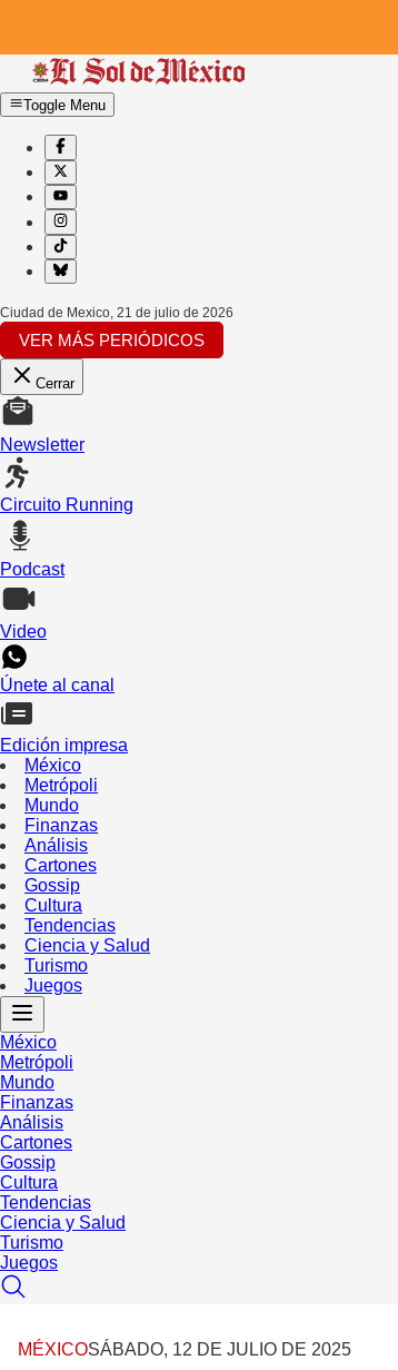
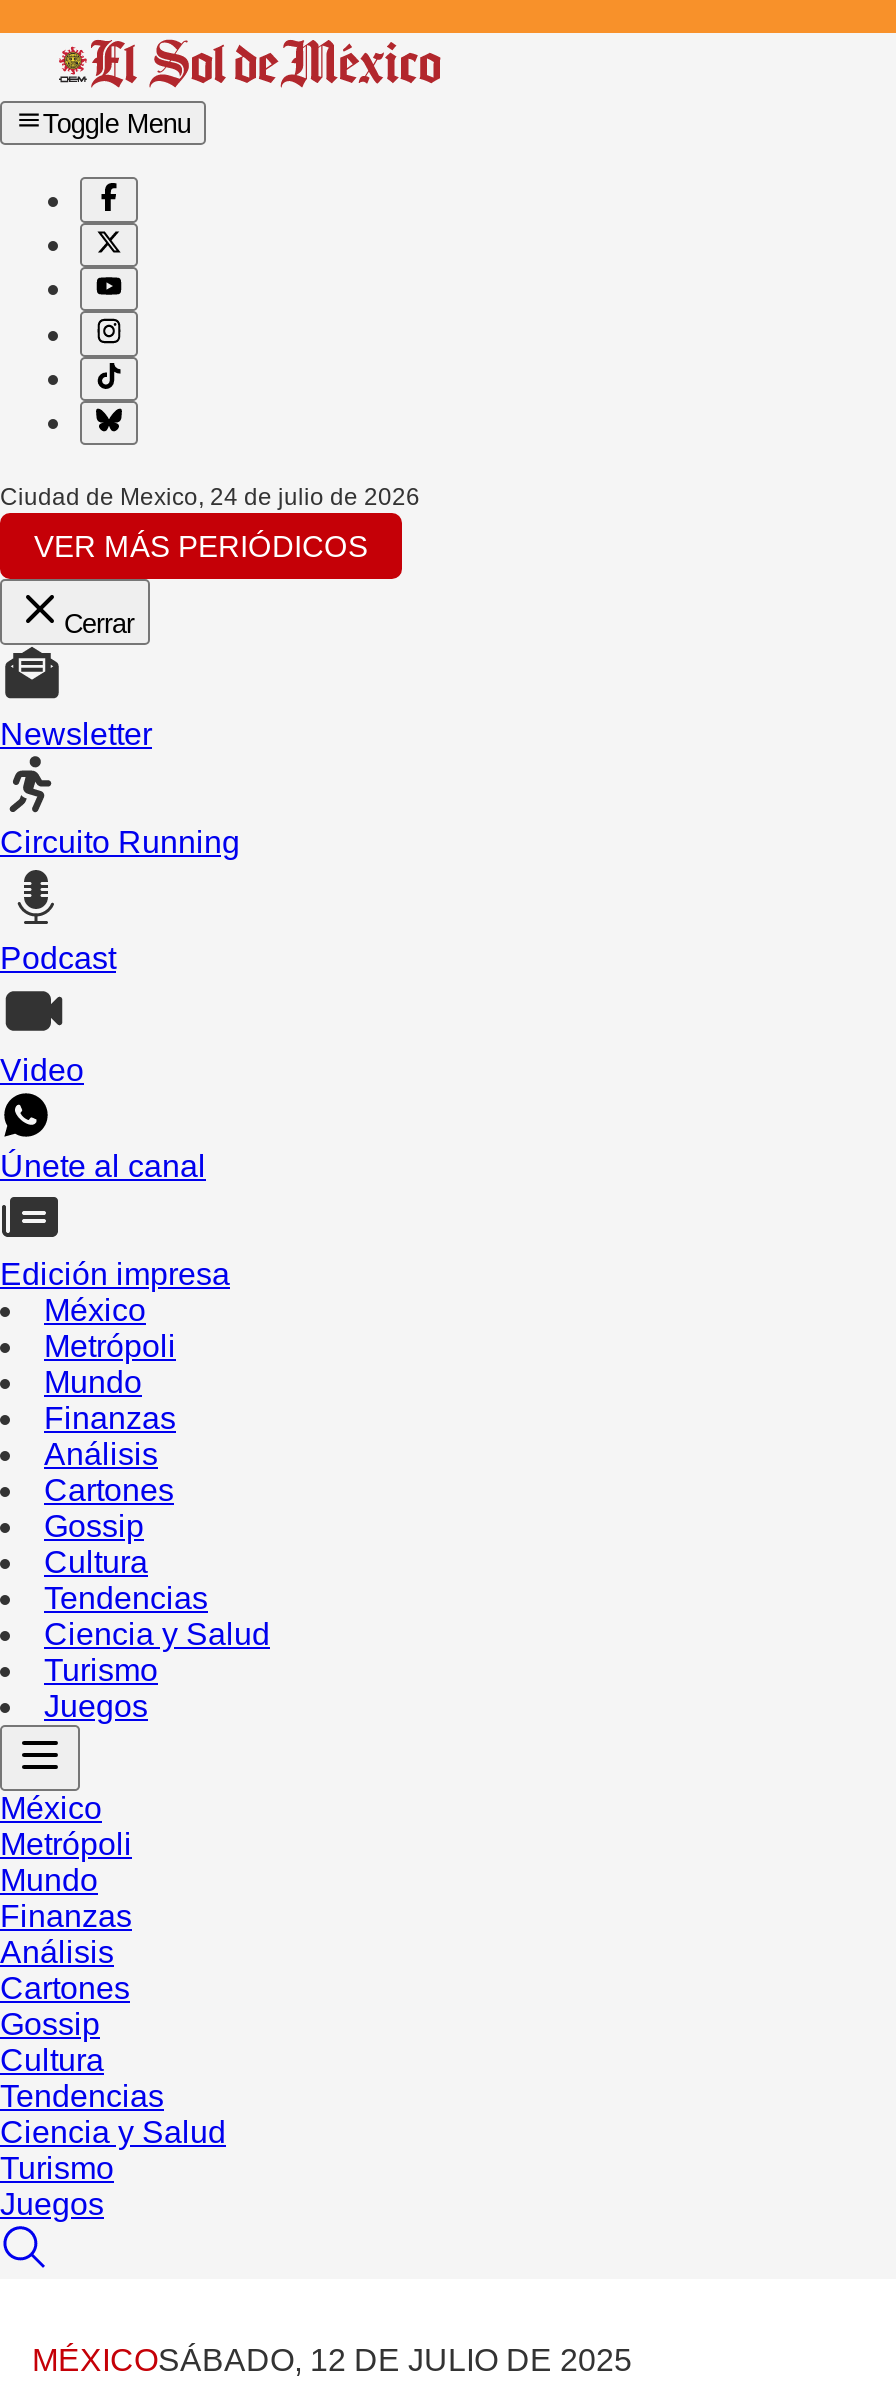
[0,305,233,321] Ciudad de Mexico, 21 de julio de 2026 -> [0,484,420,512] Ciudad de Mexico, 24 de julio de 2026

